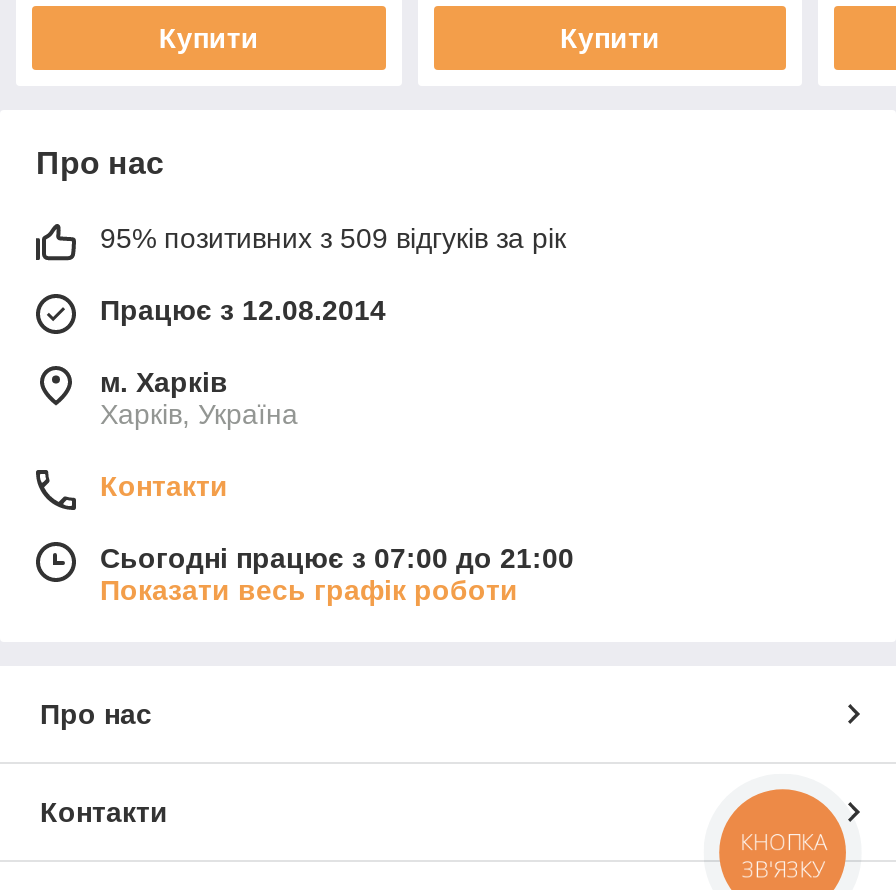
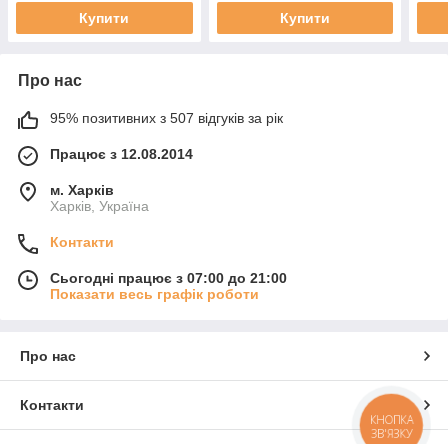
[100,222,566,254] 95% позитивних з 509 відгуків за рік -> [50,110,283,126] 95% позитивних з 507 відгуків за рік

